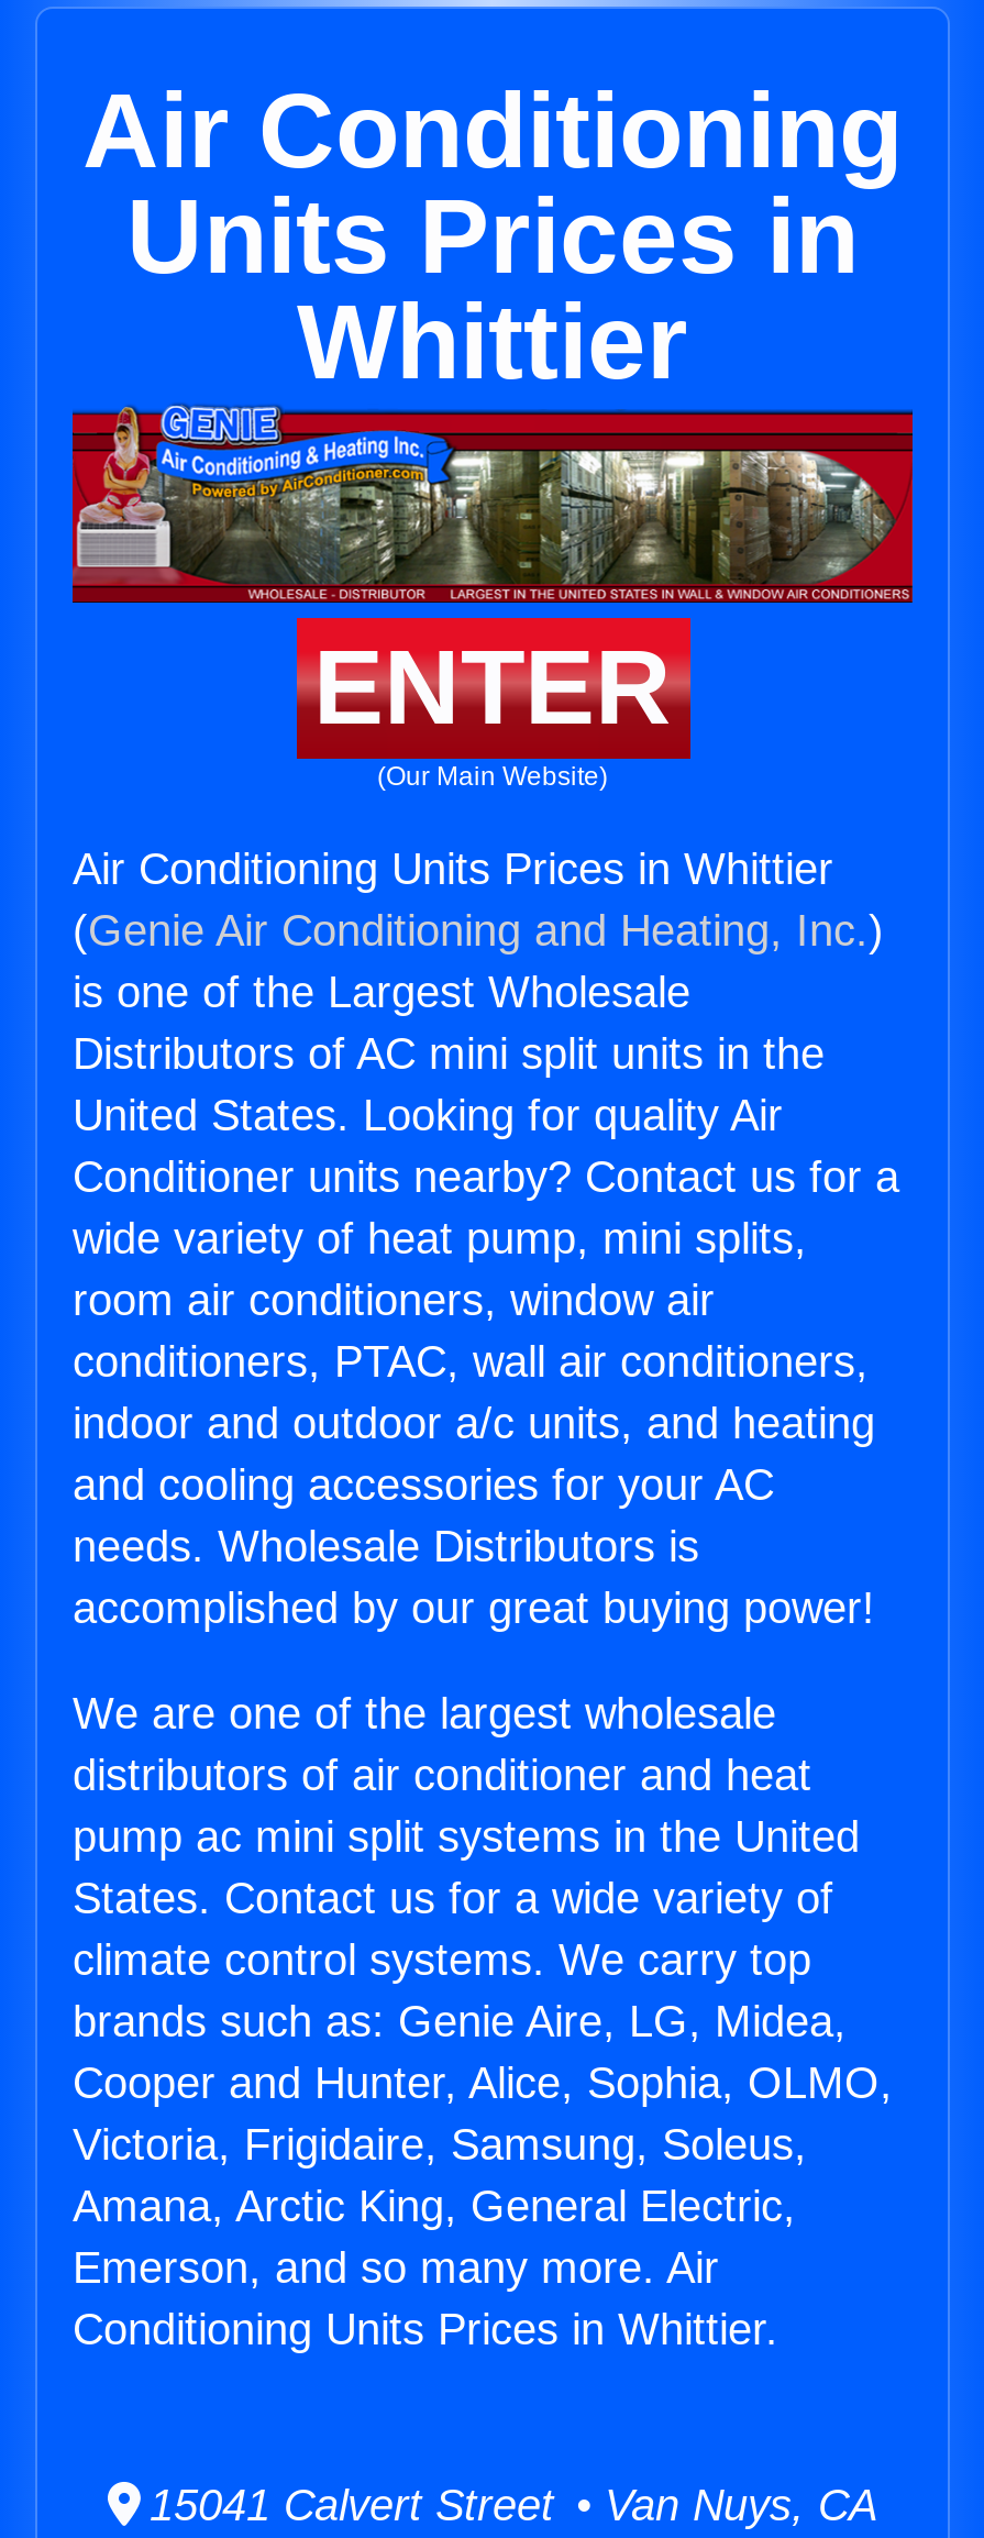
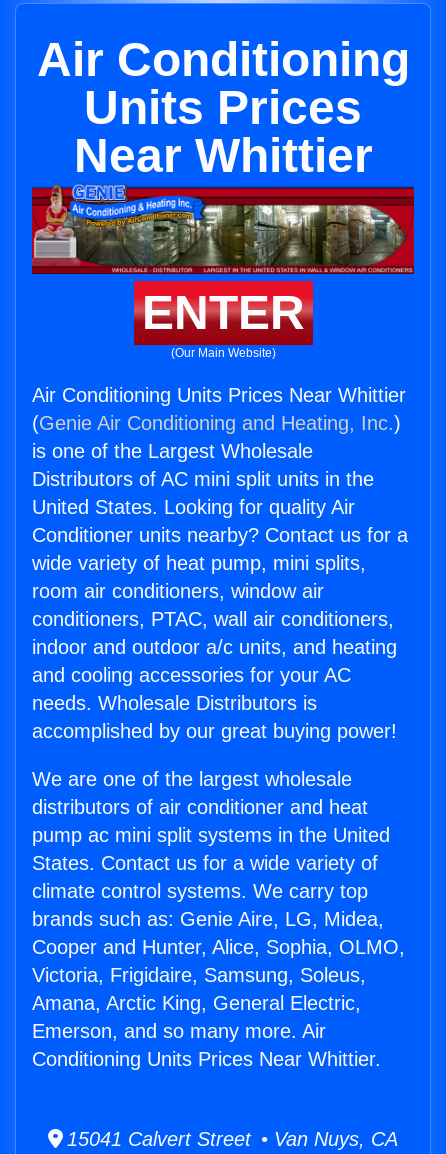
[126,178,859,400] Units Prices in | Whittier -> [73,81,372,182] Units Prices | Near Whittier
[73,845,833,893] Air Conditioning Units Prices in Whittier -> [32,384,406,406] Air Conditioning Units Prices Near Whittier
[73,2305,778,2353] Conditioning Units Prices in Whittier. -> [32,1048,381,1070] Conditioning Units Prices Near Whittier.

